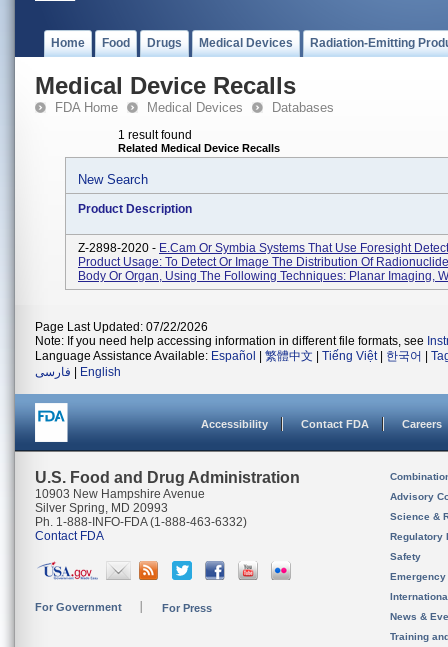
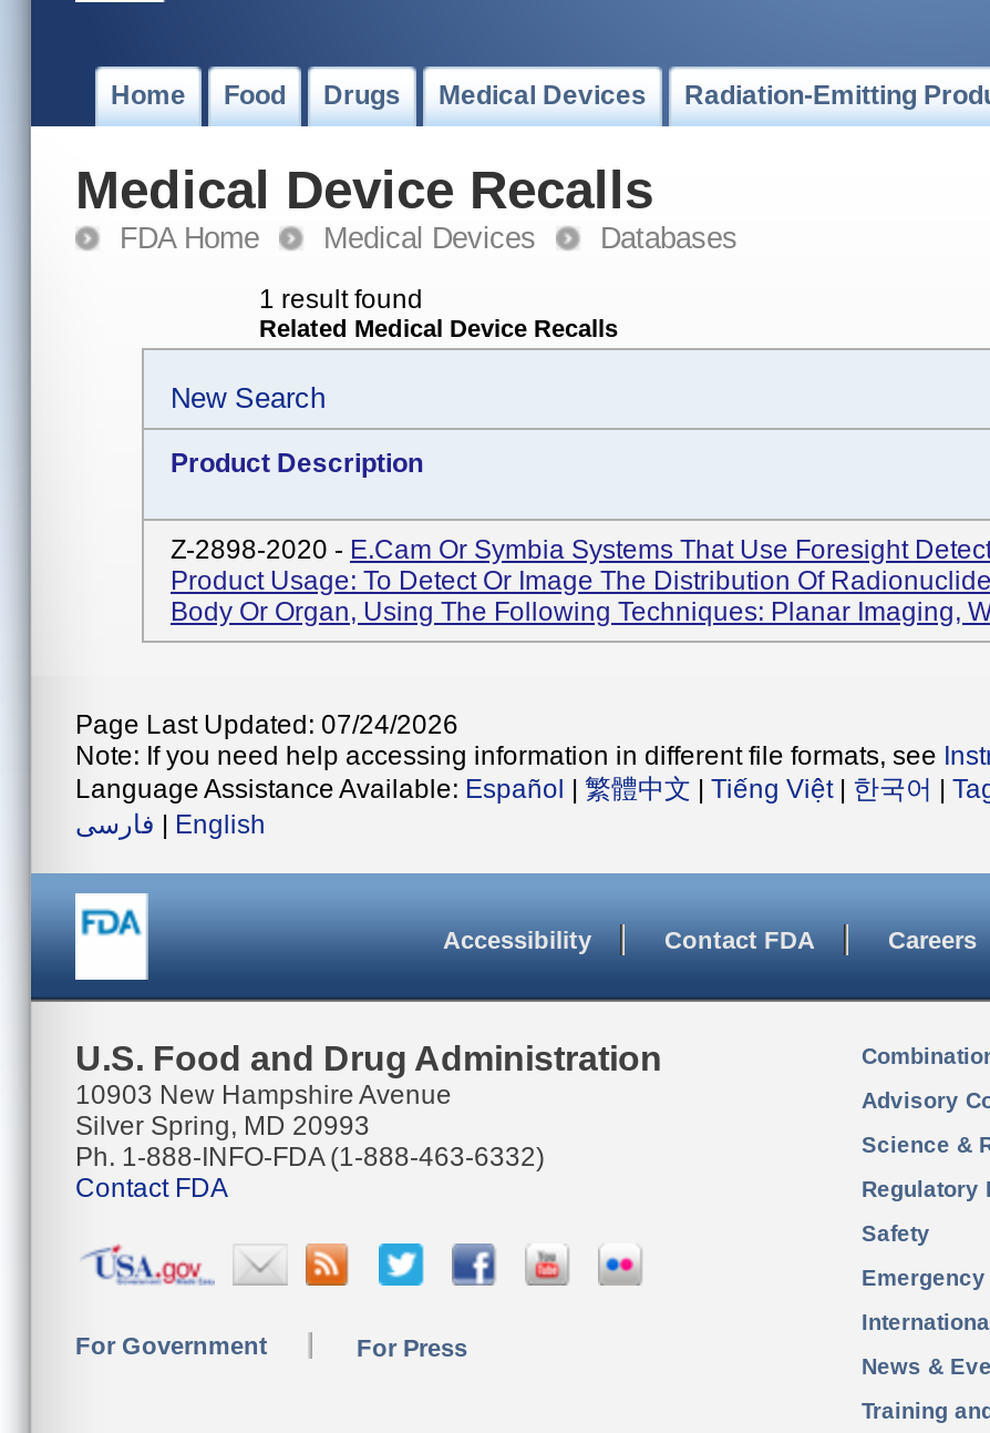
[35,320,208,334] Page Last Updated: 07/22/2026 -> [75,709,458,740] Page Last Updated: 07/24/2026

